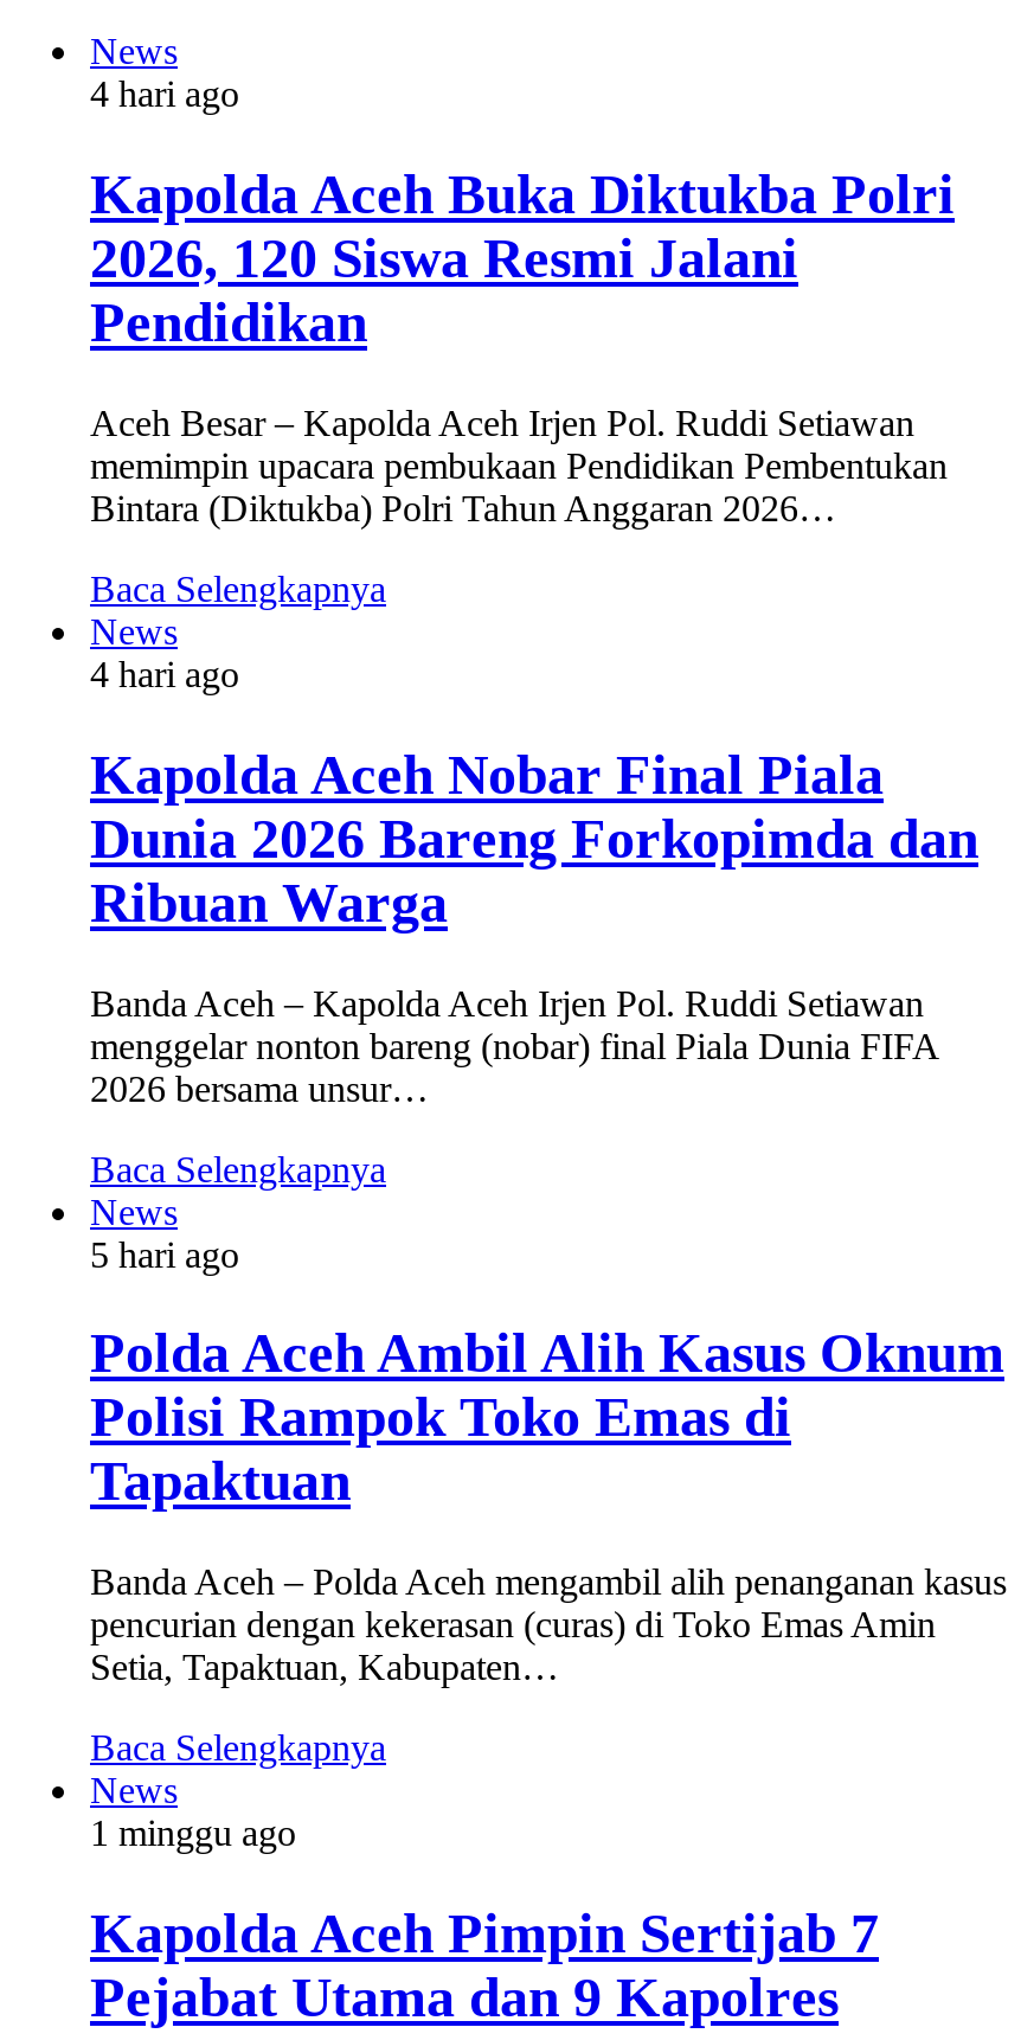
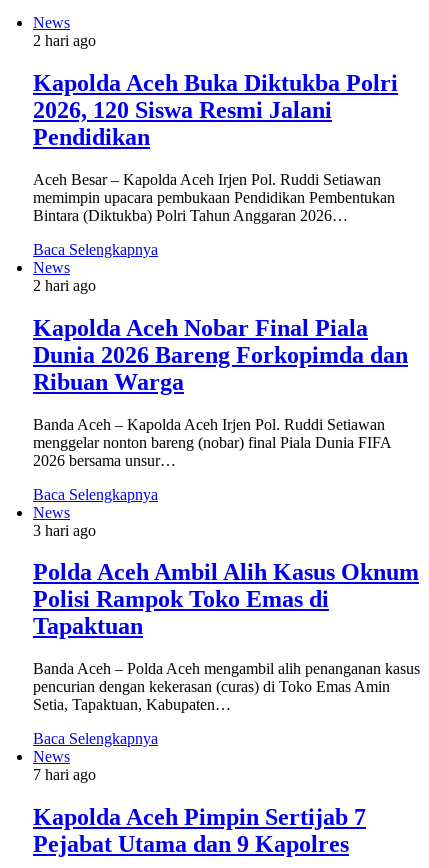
[90,73,239,113] 4 hari ago -> [33,32,96,49] 2 hari ago
[90,653,239,694] 4 hari ago -> [33,277,96,294] 2 hari ago
[90,1233,239,1274] 5 hari ago -> [33,521,96,538] 3 hari ago
[90,1813,296,1854] 1 minggu ago -> [33,766,96,783] 7 hari ago

